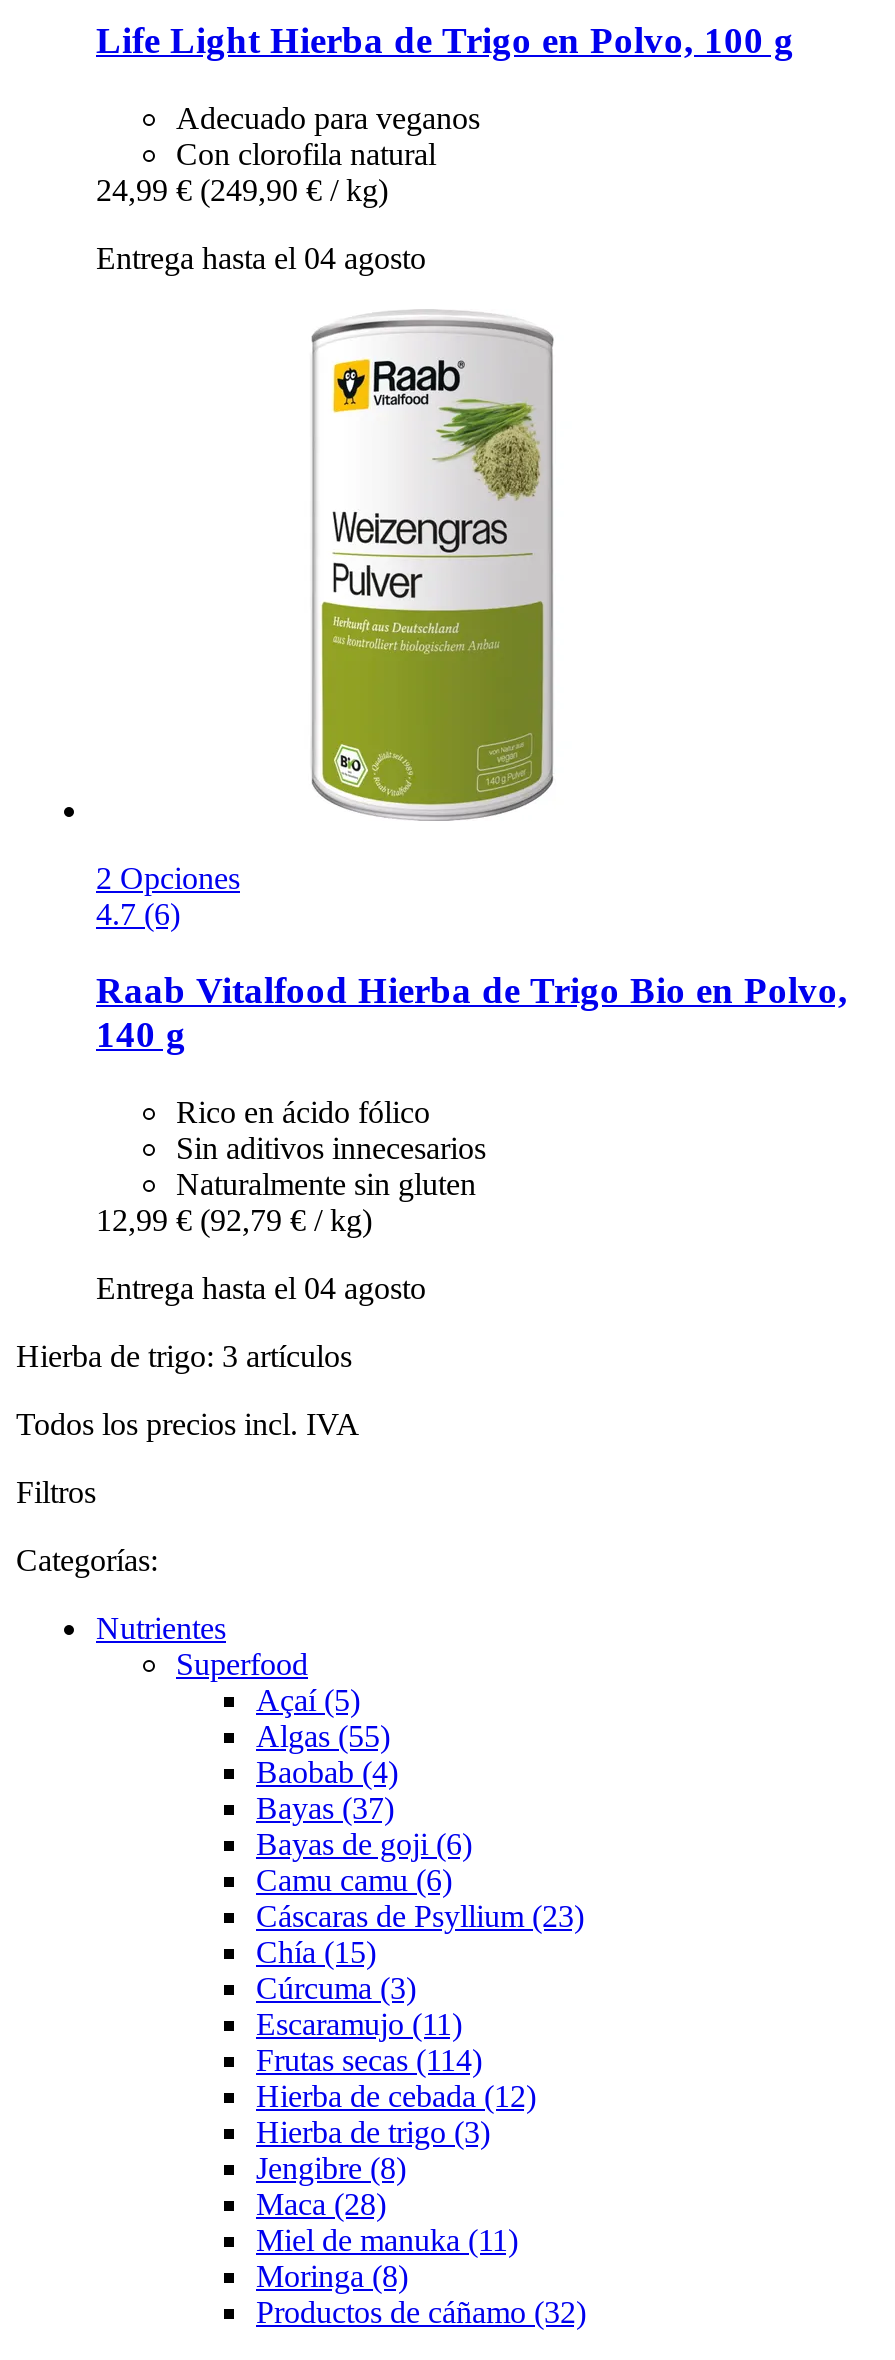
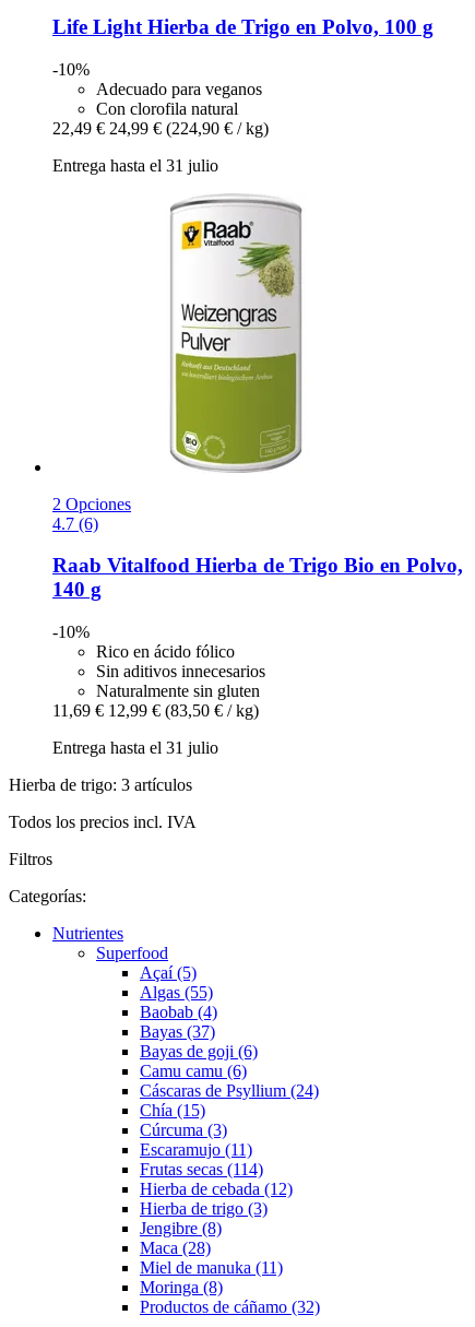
none -> [52,60,90,78] -10%
[96,172,388,206] 24,99 € (249,90 € / kg) -> [52,119,269,137] 22,49 € 24,99 € (224,90 € / kg)
[96,240,426,274] Entrega hasta el 04 agosto -> [52,156,218,174] Entrega hasta el 31 julio
none -> [52,623,90,641] -10%
[96,1203,372,1237] 12,99 € (92,79 € / kg) -> [52,701,259,720] 11,69 € 12,99 € (83,50 € / kg)
[96,1271,426,1305] Entrega hasta el 04 agosto -> [52,738,218,757] Entrega hasta el 31 julio
[256,1899,584,1933] Cáscaras de Psyllium (23) -> [140,1081,319,1100] Cáscaras de Psyllium (24)

